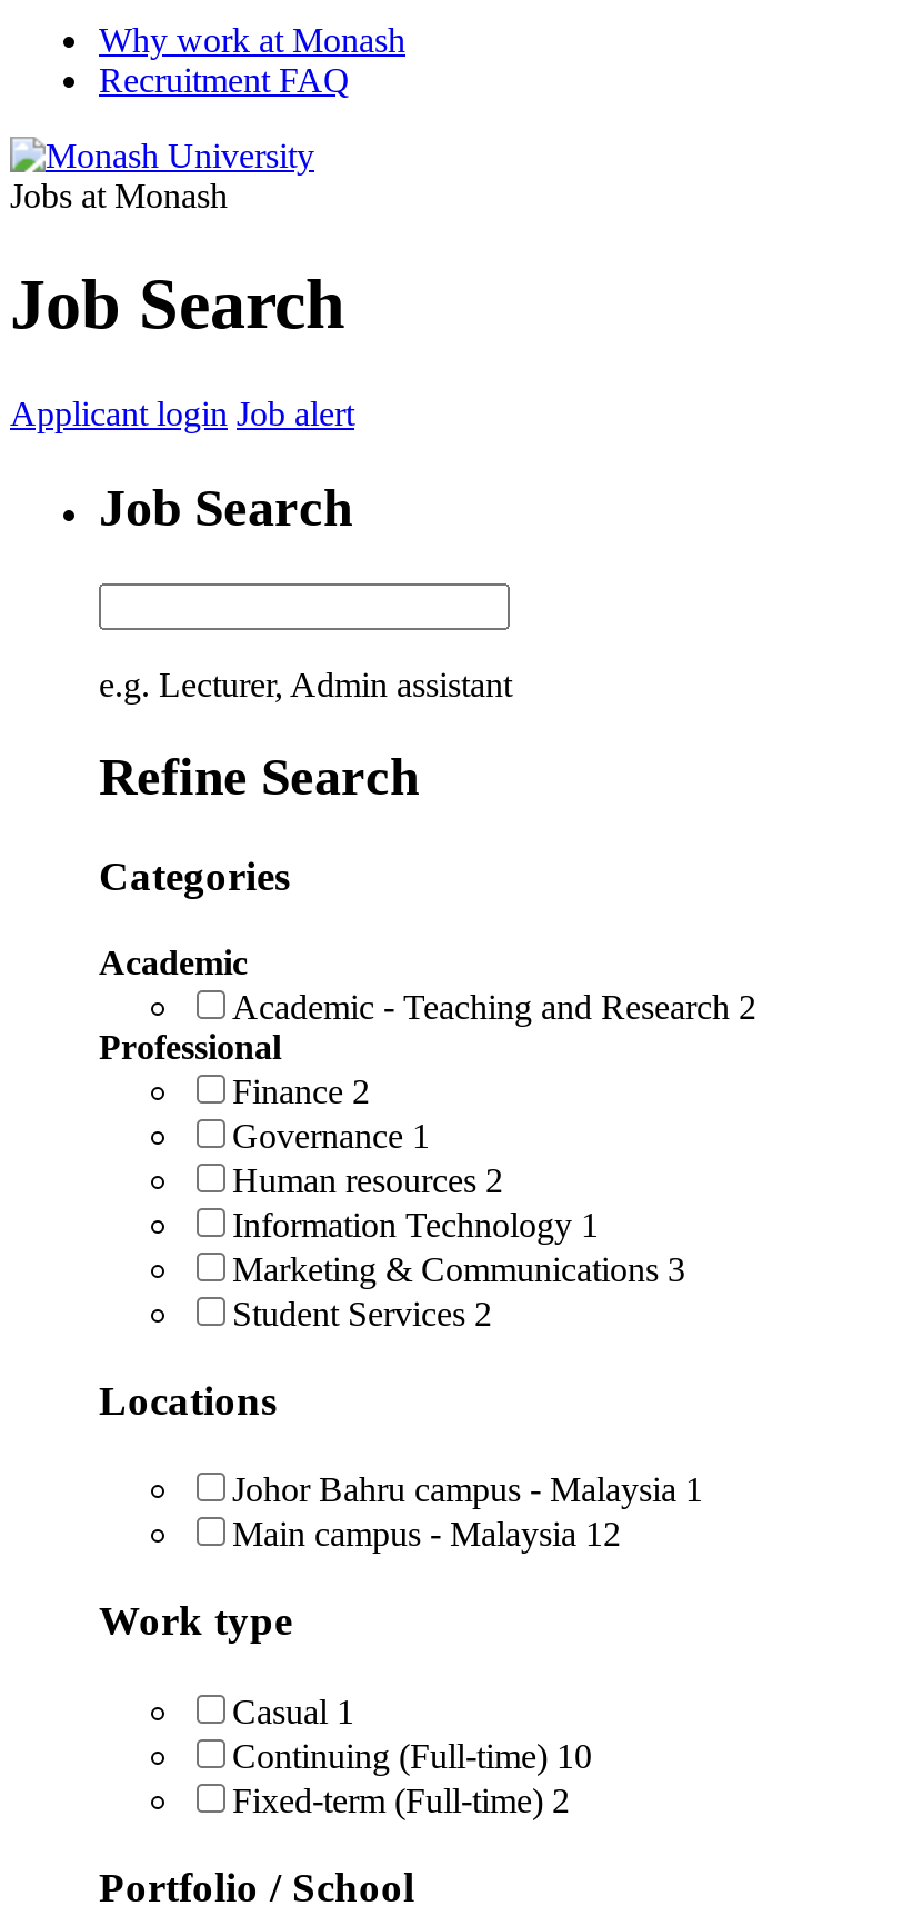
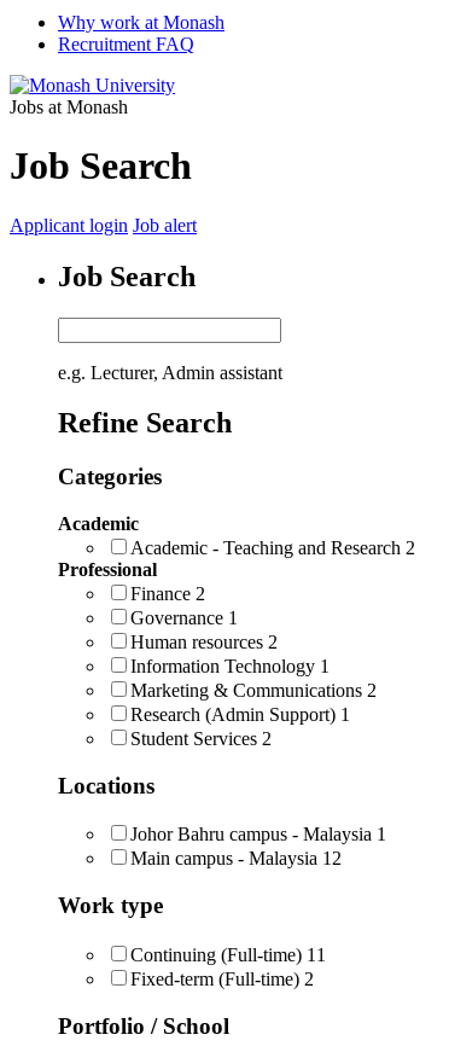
[232,1250,685,1288] Marketing & Communications 3 -> [130,680,377,725] Marketing & Communications 2 | Research (Admin Support) 1
moved [99,1295,703,1644] -> [58,728,386,918]: Student Services 2 | Locations | Johor Bahru campus - Malaysia 1 | Main campus - Malaysia 12 | Work type
[232,1692,592,1775] Casual 1 | Continuing (Full-time) 10 -> [130,944,326,965] Continuing (Full-time) 11

